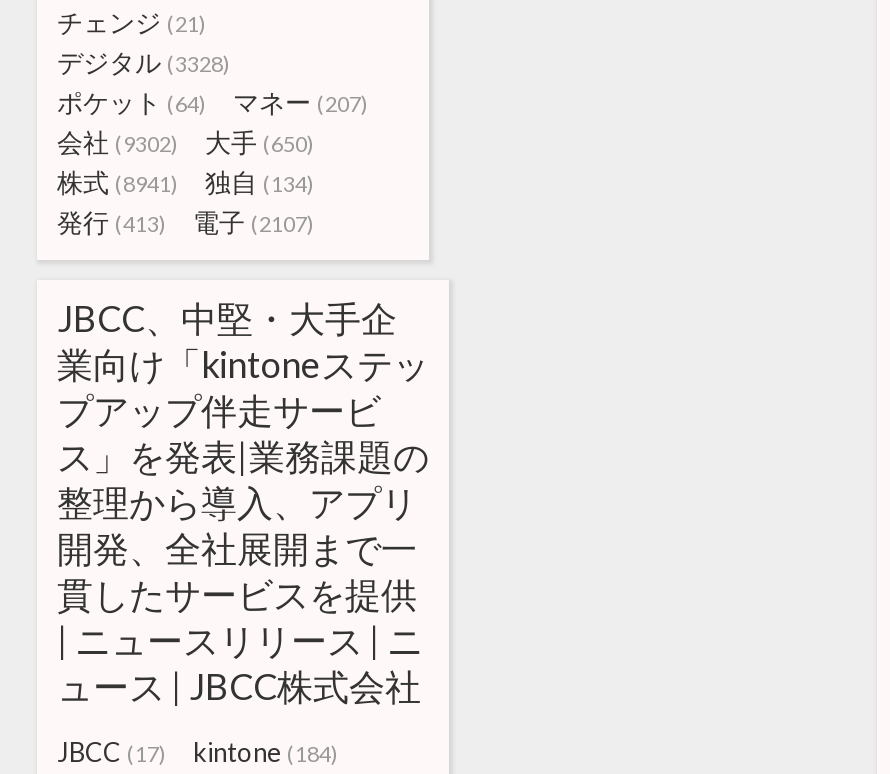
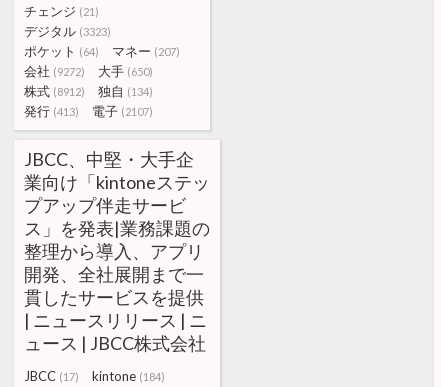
[57,46,231,78] デジタル (3328) -> [24,23,111,39] デジタル (3323)
[57,126,315,158] 会社 (9302) 大手 (650) -> [24,63,153,79] 会社 (9272) 大手 (650)
[57,166,315,198] 株式 (8941) 独自 (134) -> [24,83,153,99] 株式 (8912) 独自 (134)

